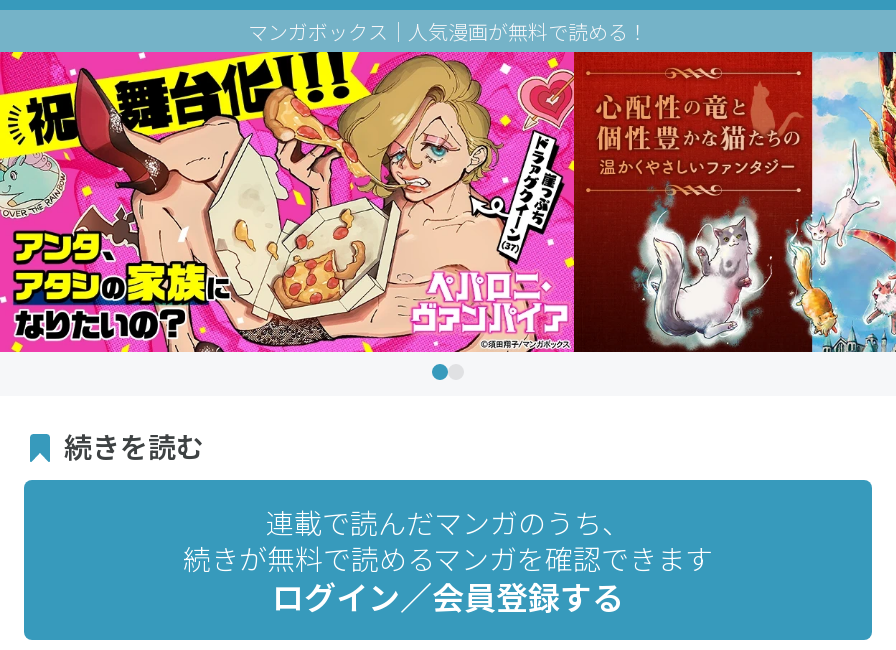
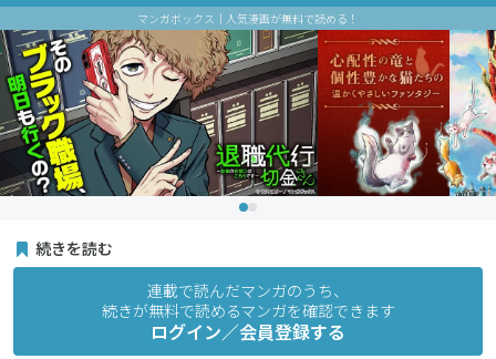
[6,50,576,354] [image] -> [3,29,319,197] [image]

